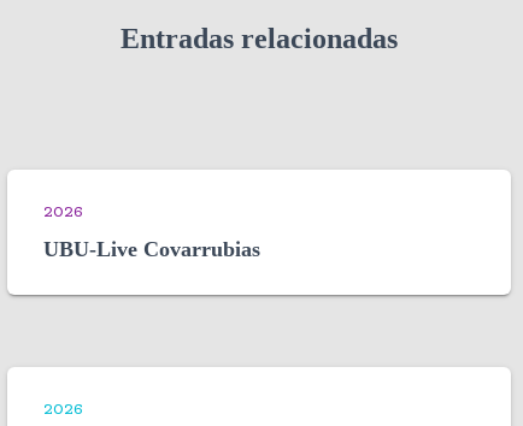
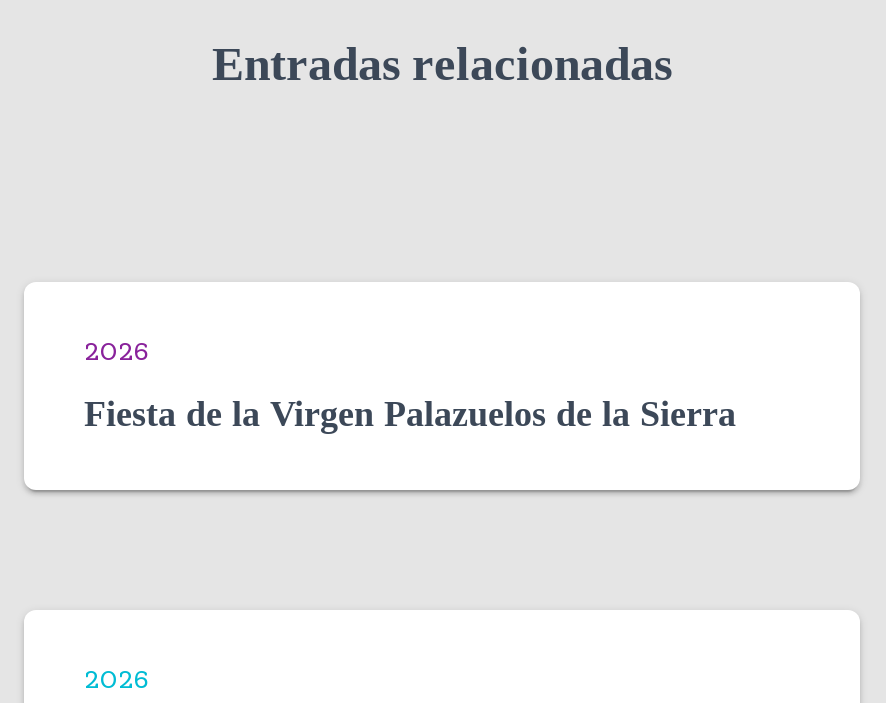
[43,237,260,261] UBU-Live Covarrubias -> [84,394,736,434] Fiesta de la Virgen Palazuelos de la Sierra

